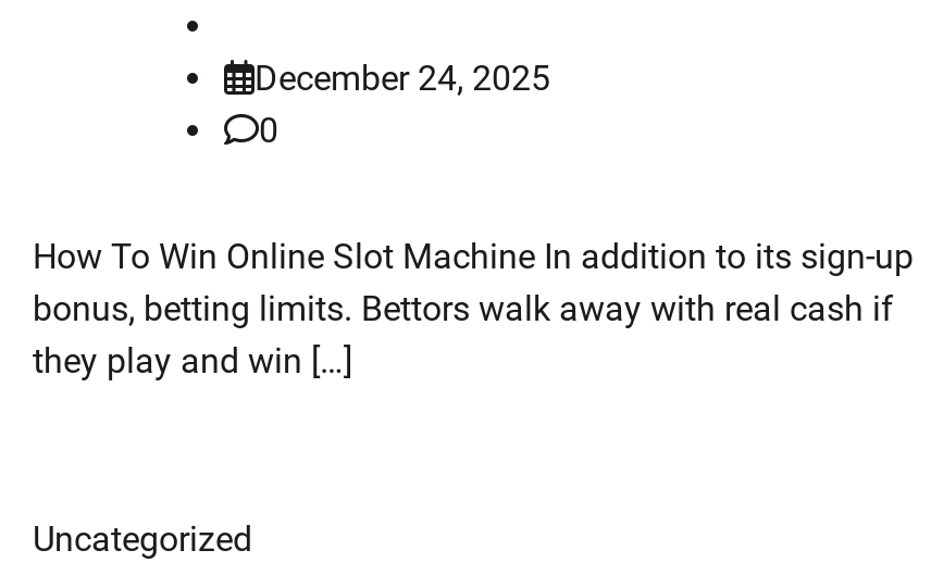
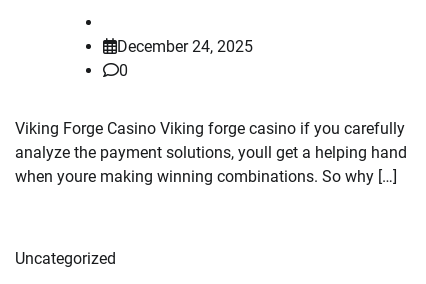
[33,237,914,383] How To Win Online Slot Machine In addition to its sign-up | bonus, betting limits. Bettors walk away with real cash if | they play and win […] -> [15,119,407,186] Viking Forge Casino Viking forge casino if you carefully | analyze the payment solutions, youll get a helping hand | when youre making winning combinations. So why […]

